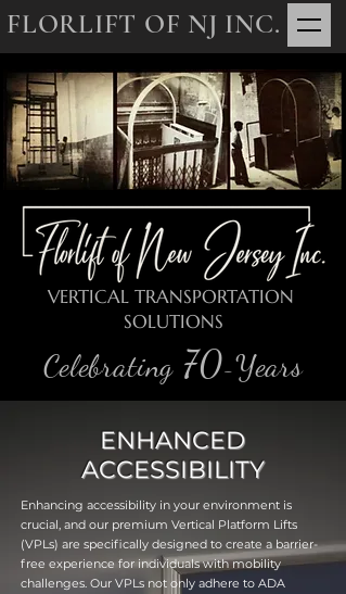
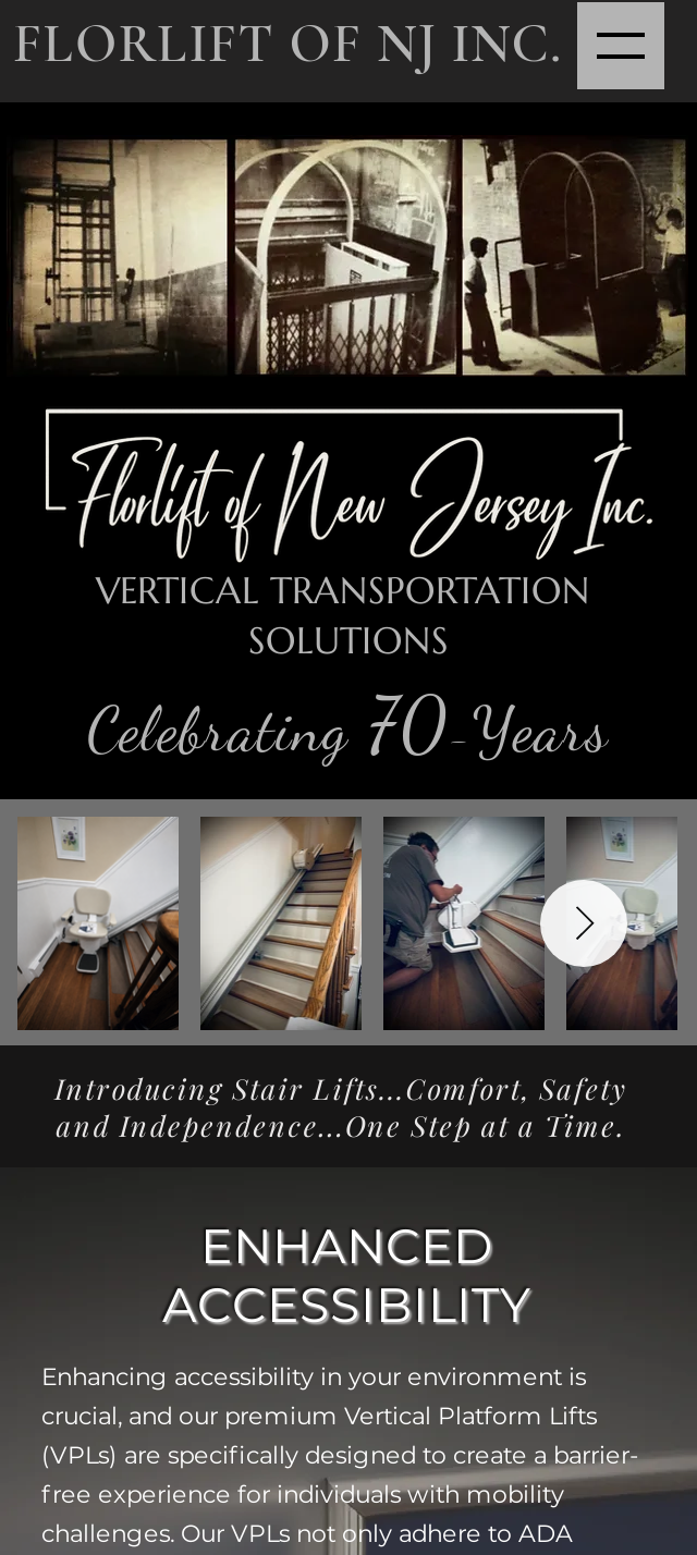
none -> [7,799,690,1143] [image] | Introducing Stair Lifts...Comfort, Safety | and Independence...One Step at a Time.

